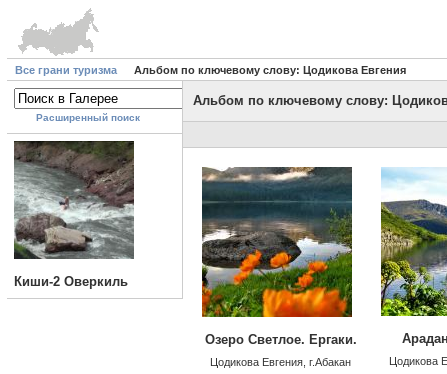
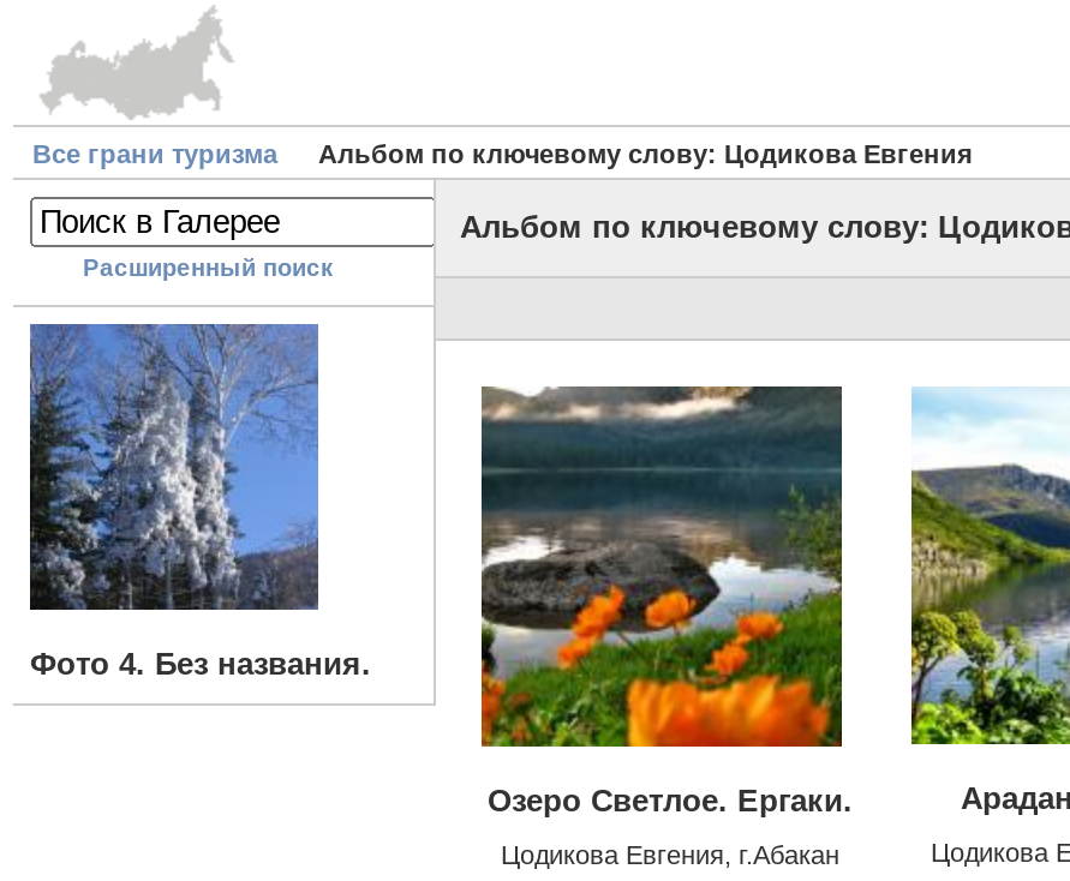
[13,140,135,289] [image] | Киши-2 Оверкиль -> [28,322,371,681] [image] | Фото 4. Без названия.

